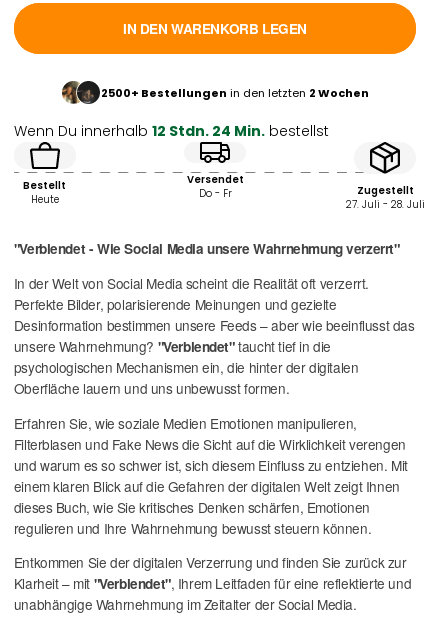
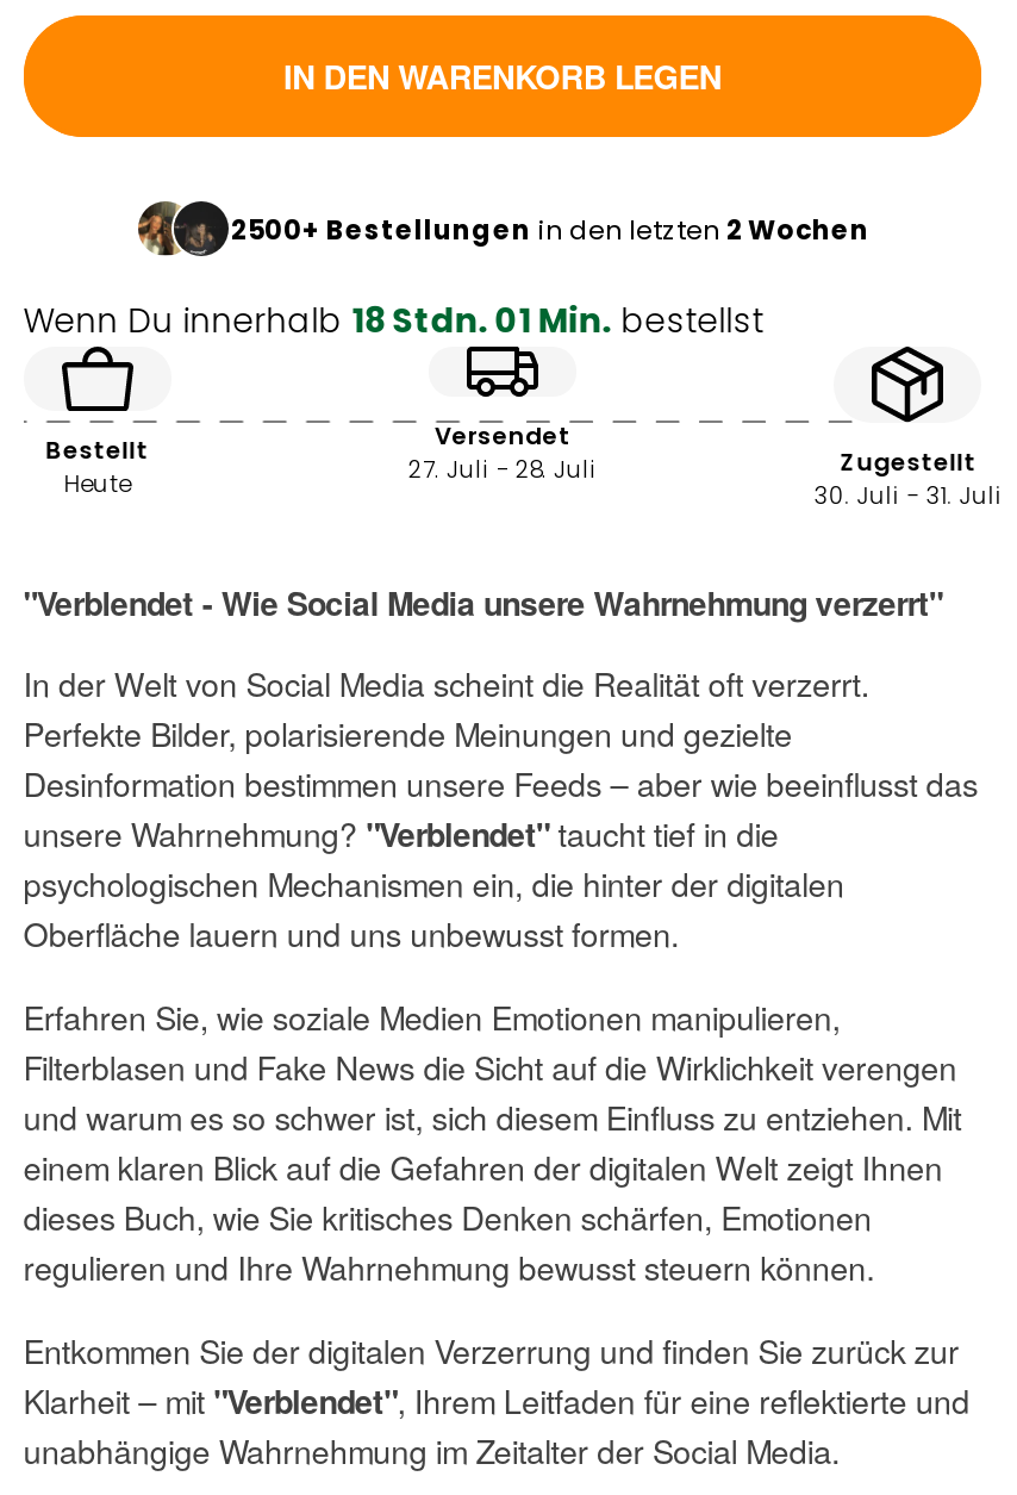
[14,121,329,141] Wenn Du innerhalb 12 Stdn. 24 Min. bestellst -> [23,298,764,345] Wenn Du innerhalb 18 Stdn. 01 Min. bestellst
[198,187,231,200] Do - Fr -> [408,455,597,486] 27. Juli - 28. Juli
[346,198,425,211] 27. Juli - 28. Juli -> [814,482,1002,513] 30. Juli - 31. Juli

